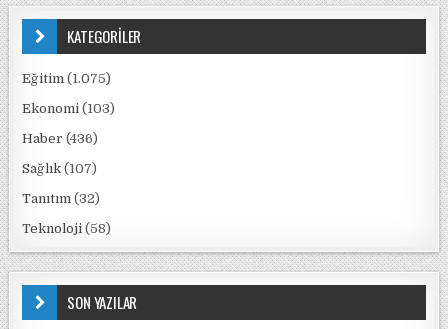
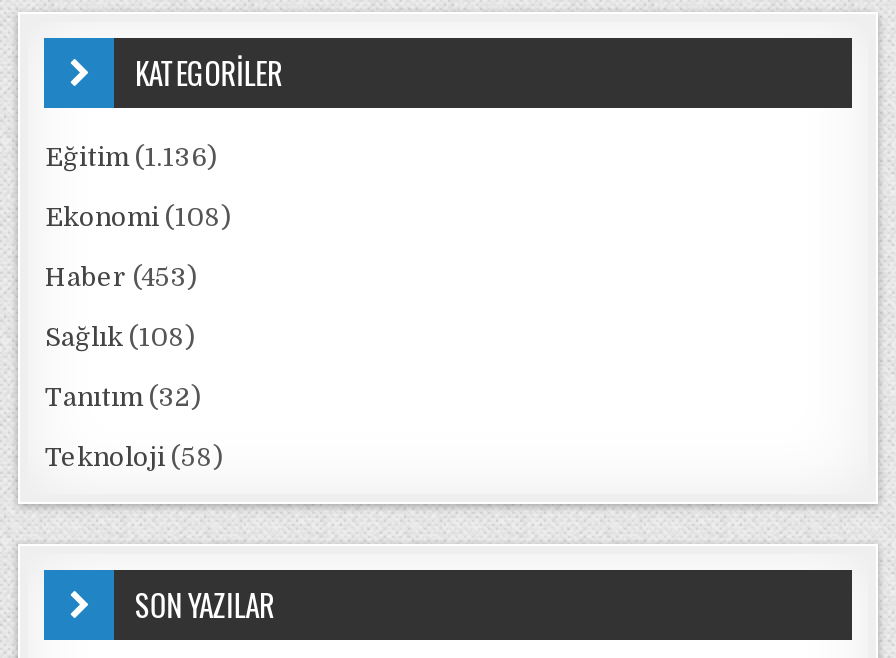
[22,71,111,86] Eğitim (1.075) -> [45,142,217,172] Eğitim (1.136)
[22,101,115,116] Ekonomi (103) -> [45,202,231,232] Ekonomi (108)
[22,131,98,146] Haber (436) -> [45,262,197,292] Haber (453)
[22,161,97,176] Sağlık (107) -> [45,322,195,352] Sağlık (108)

